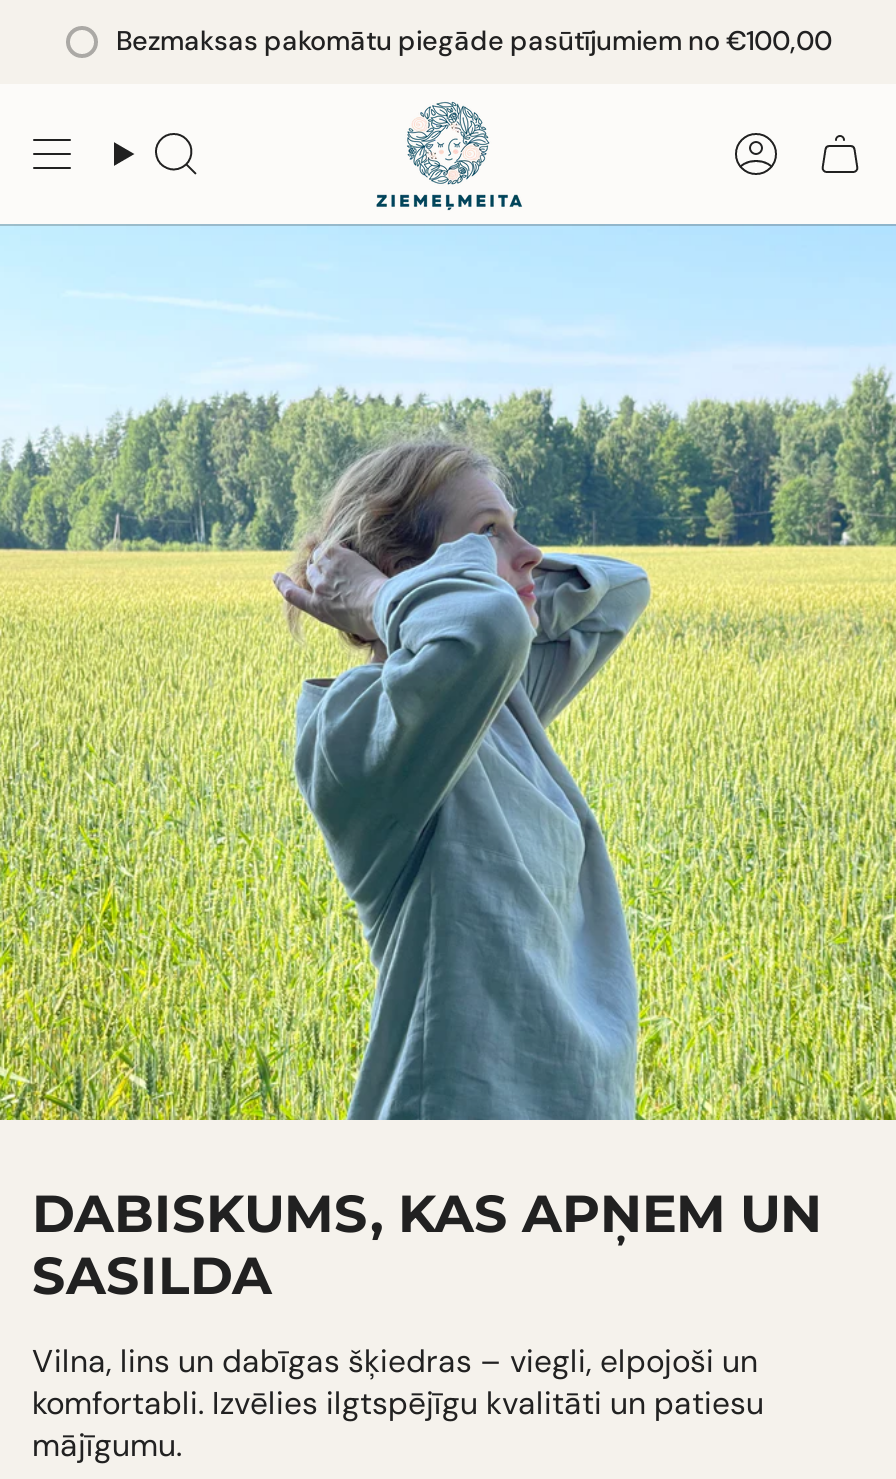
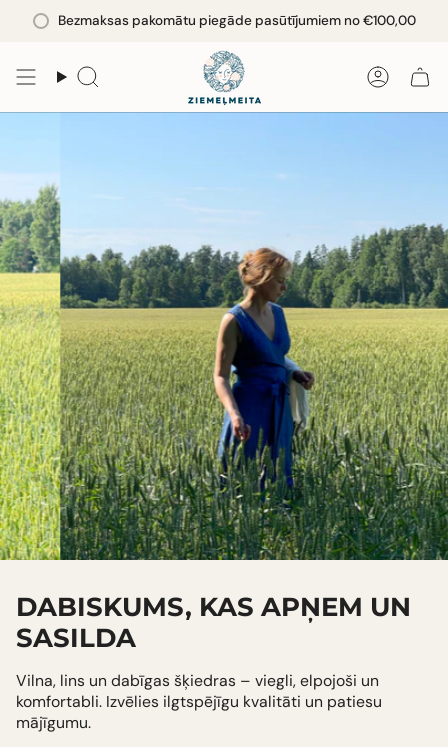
[6,228,890,1122] [image] -> [3,116,445,561] [image]

